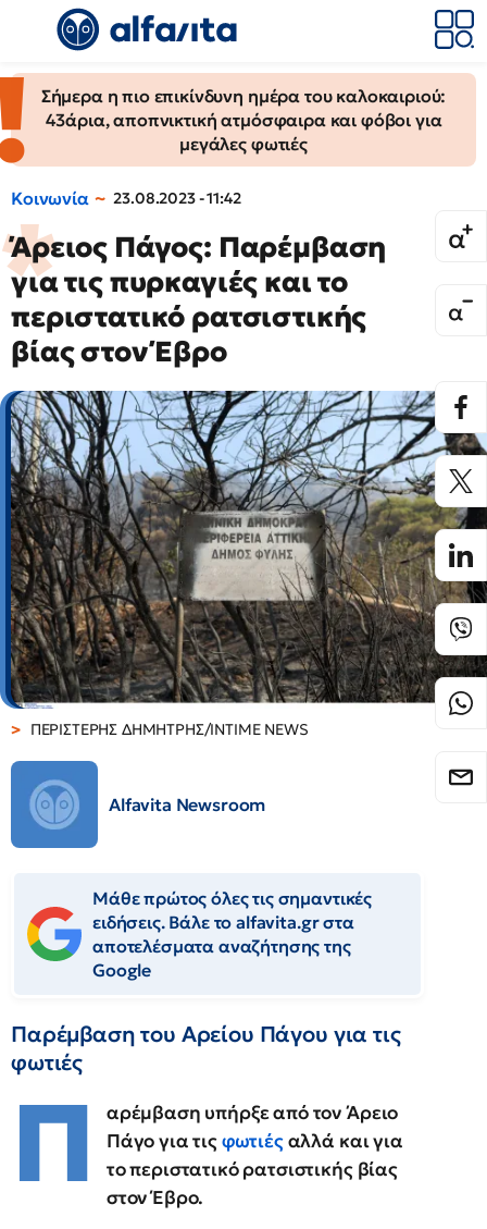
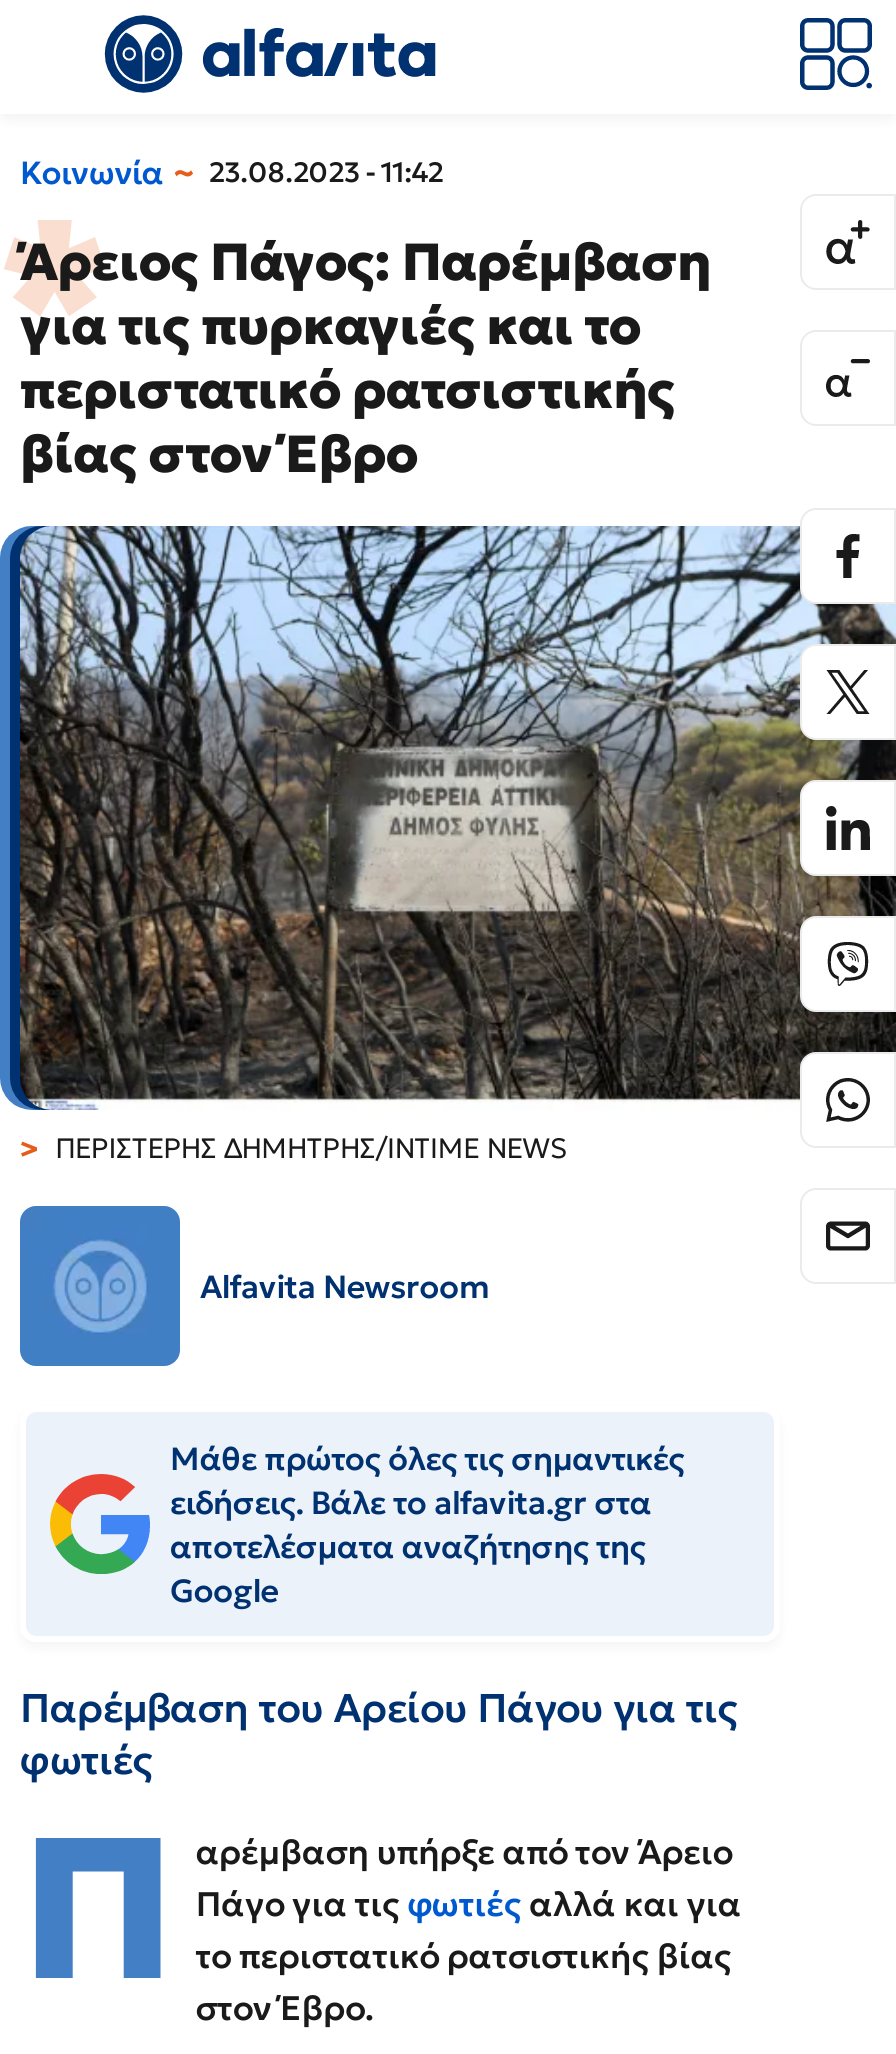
[3,73,476,165] [image] | Σήμερα η πιο επικίνδυνη ημέρα του καλοκαιριού: | 43άρια, αποπνικτική ατμόσφαιρα και φόβοι για | μεγάλες φωτιές -> none

